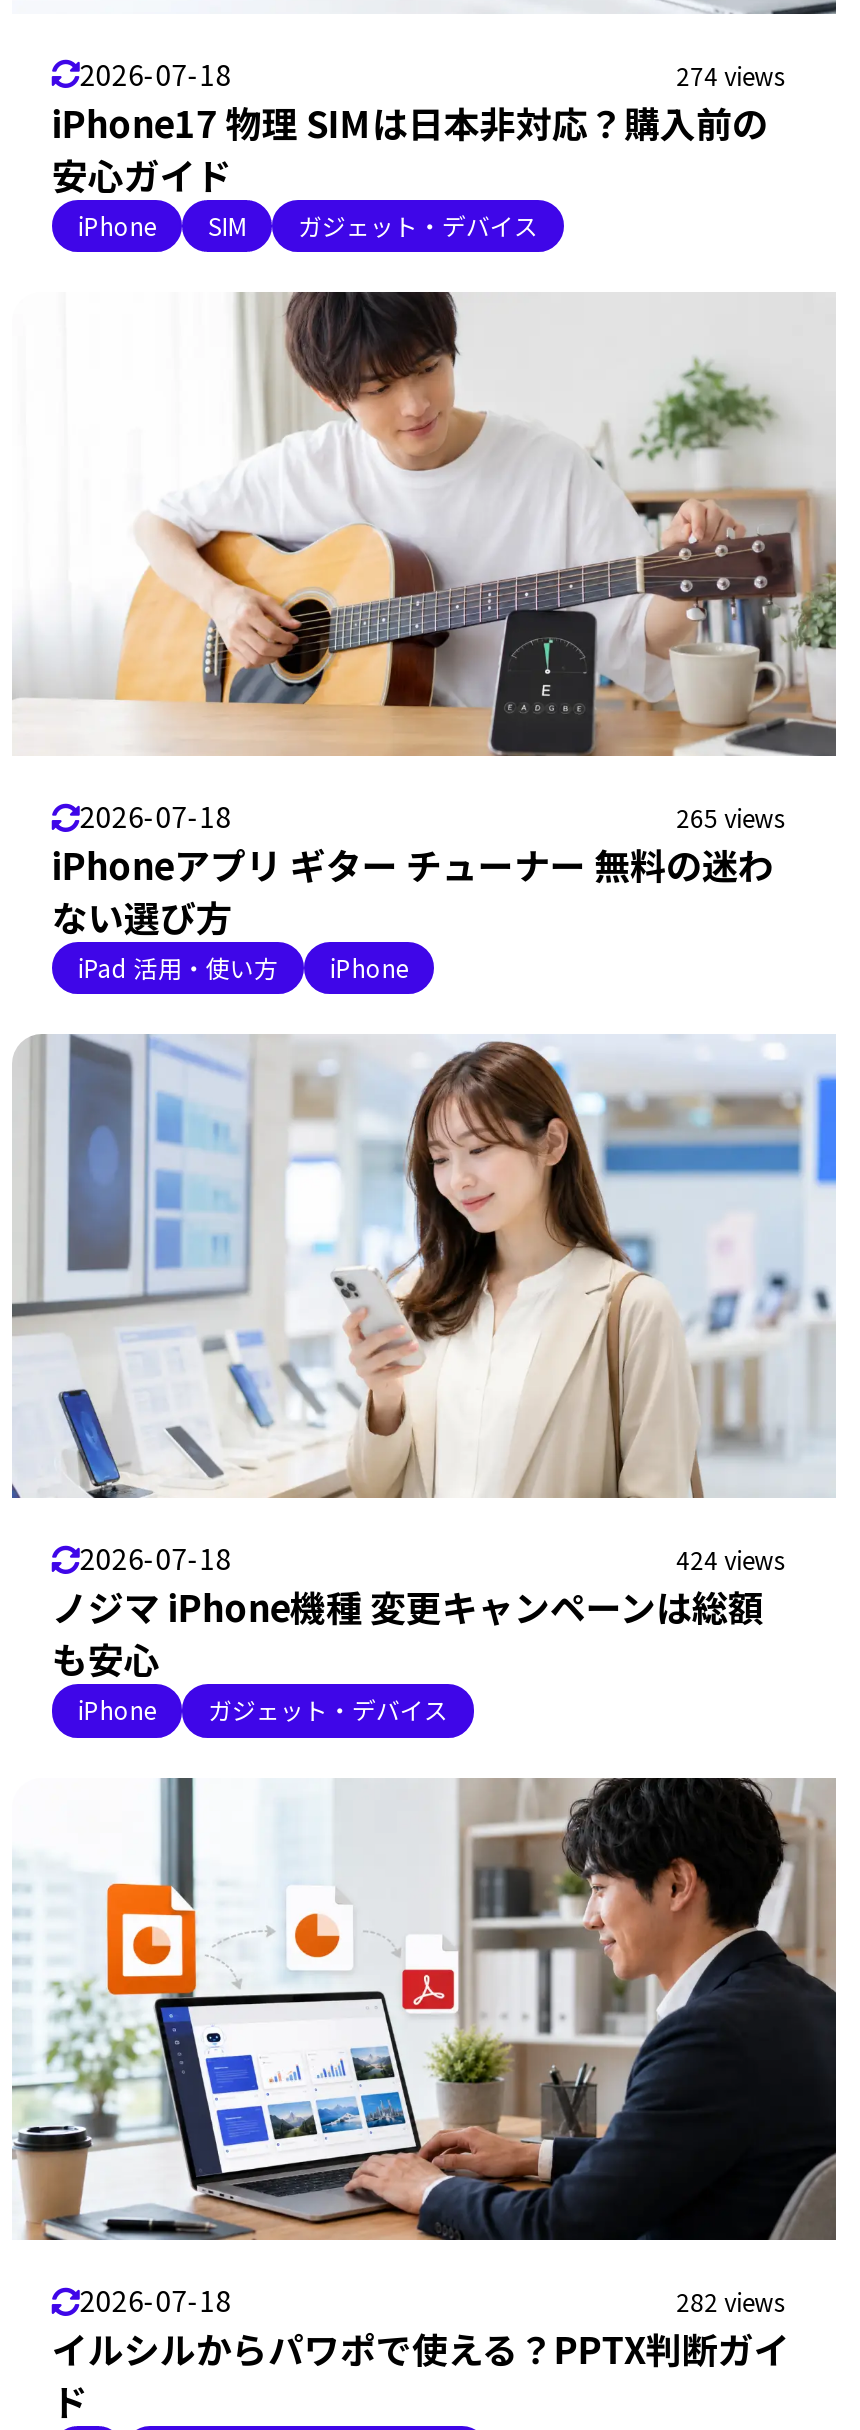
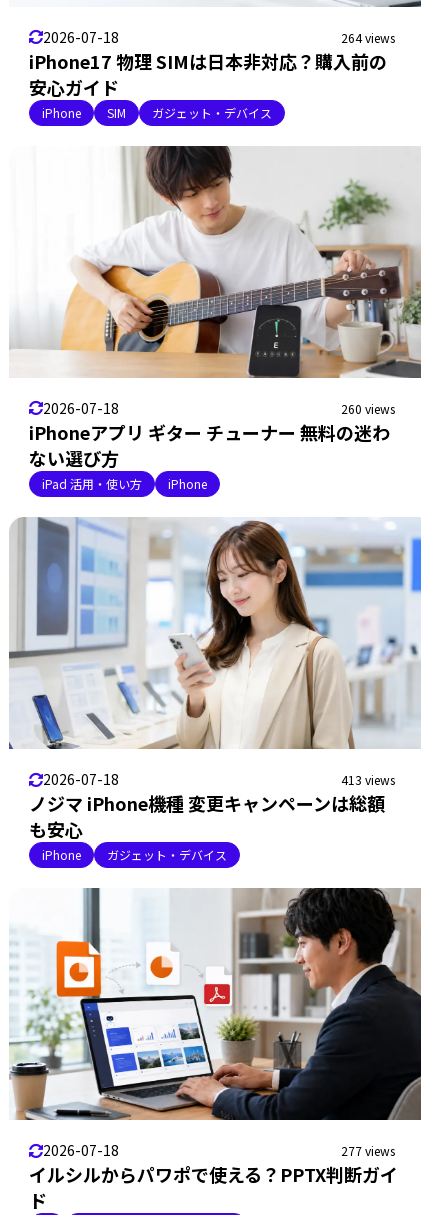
[676,57,784,91] 274 views -> [341,29,395,46] 264 views
[676,800,784,834] 265 views -> [341,400,395,417] 260 views
[676,1542,784,1576] 424 views -> [341,771,395,788] 413 views
[676,2284,784,2318] 282 views -> [341,1142,395,1159] 277 views

